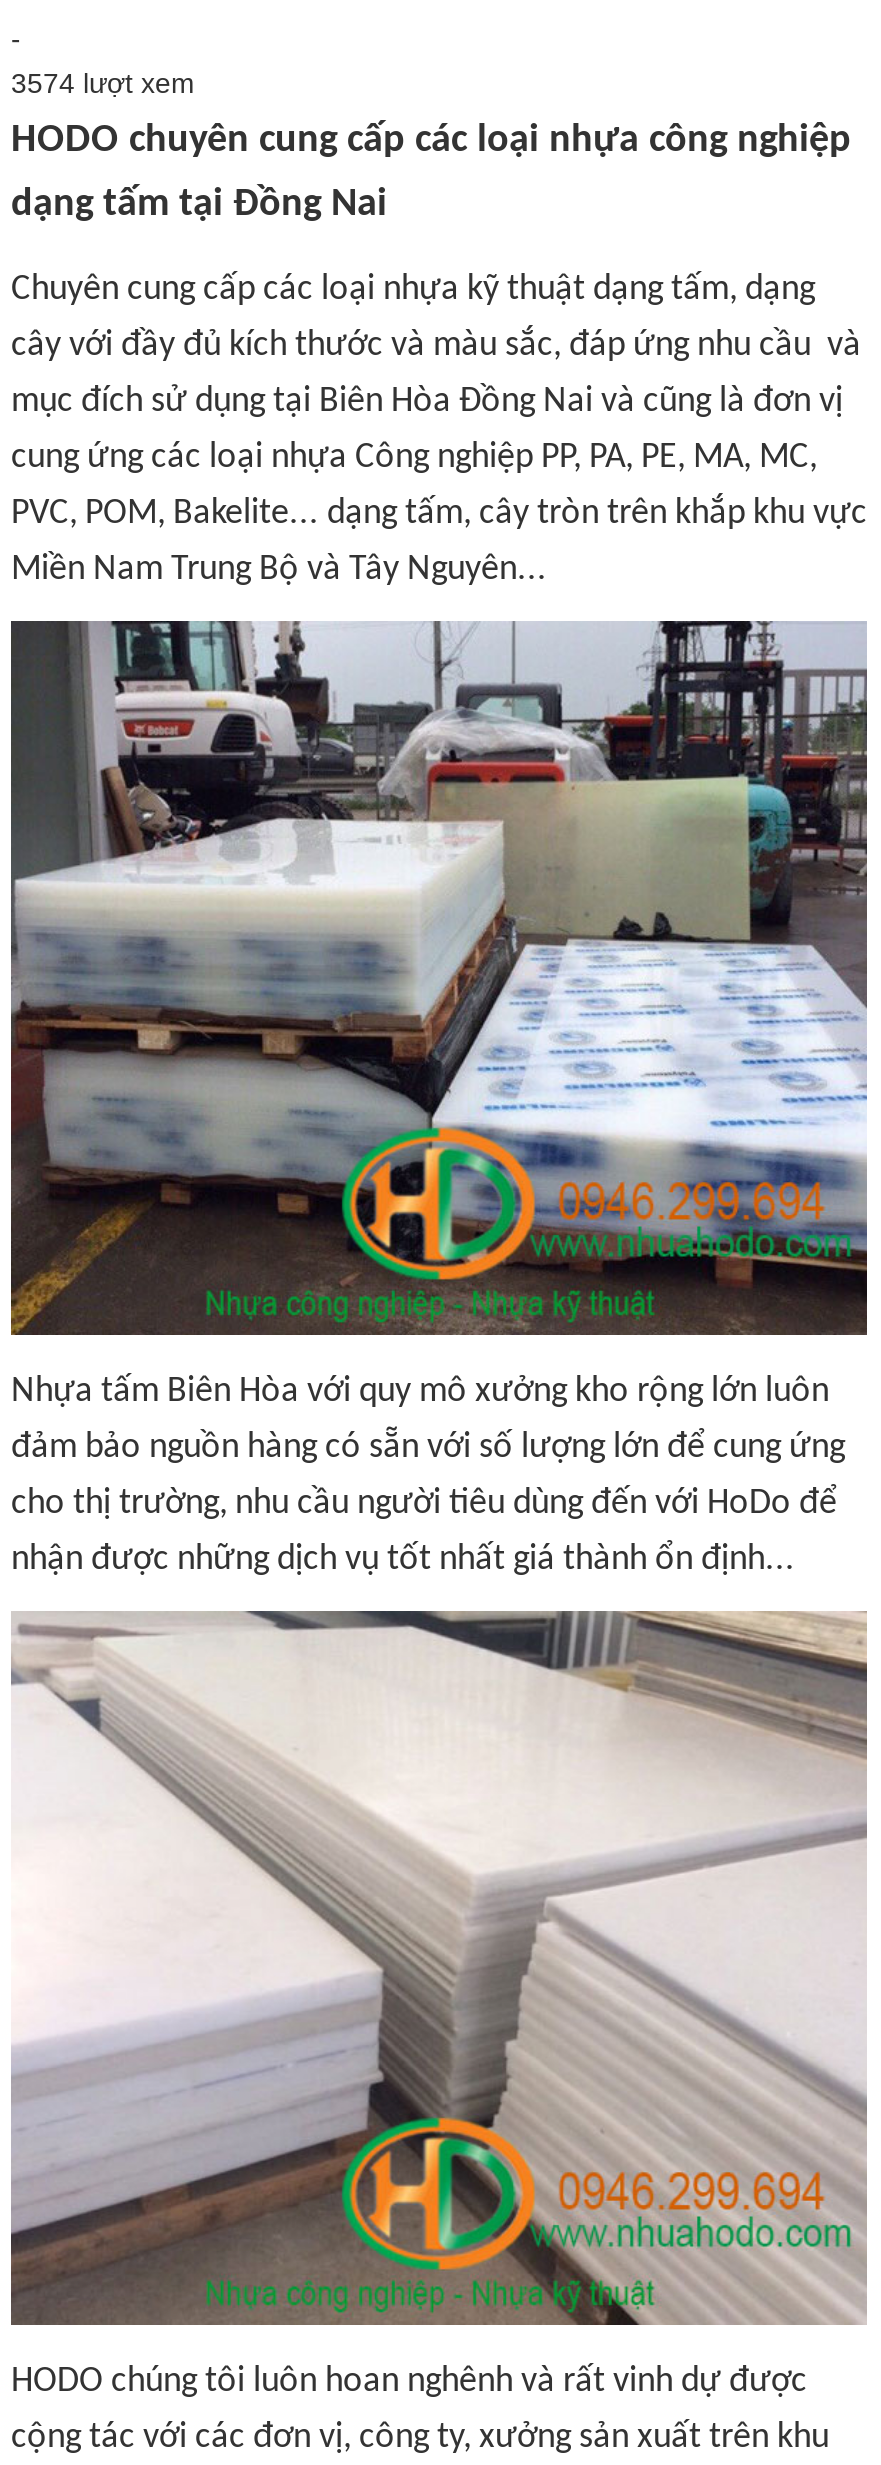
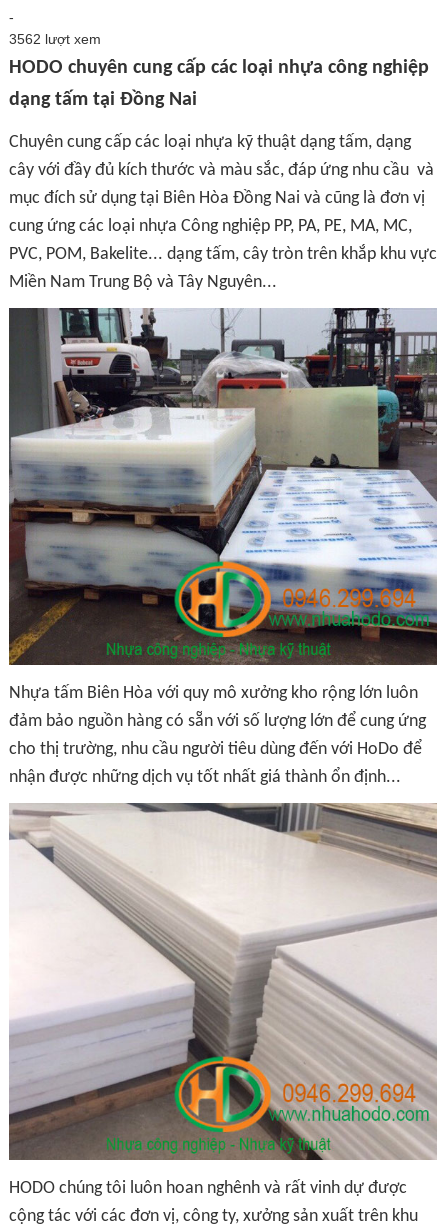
[11,68,195,100] 3574 lượt xem -> [9,31,101,47] 3562 lượt xem

